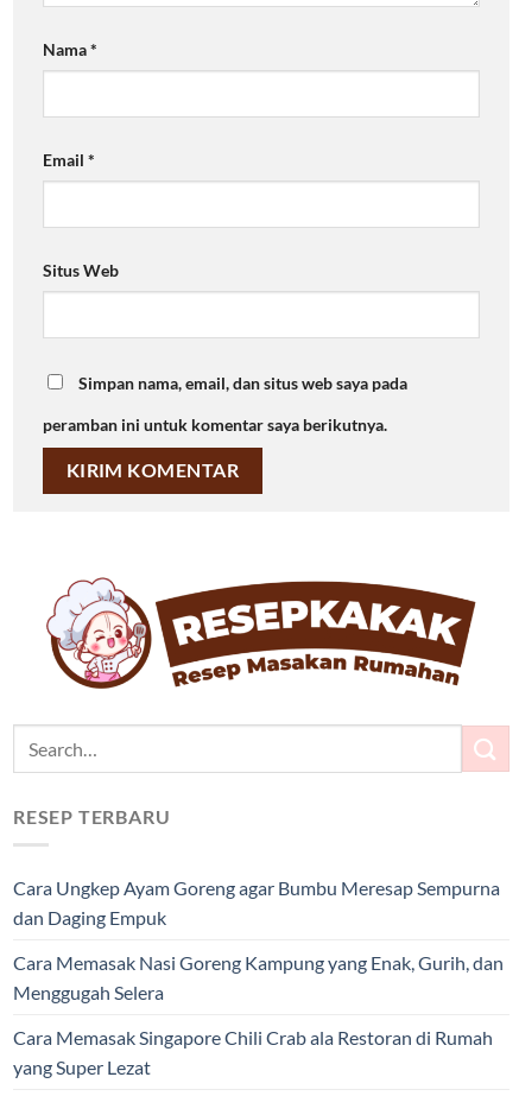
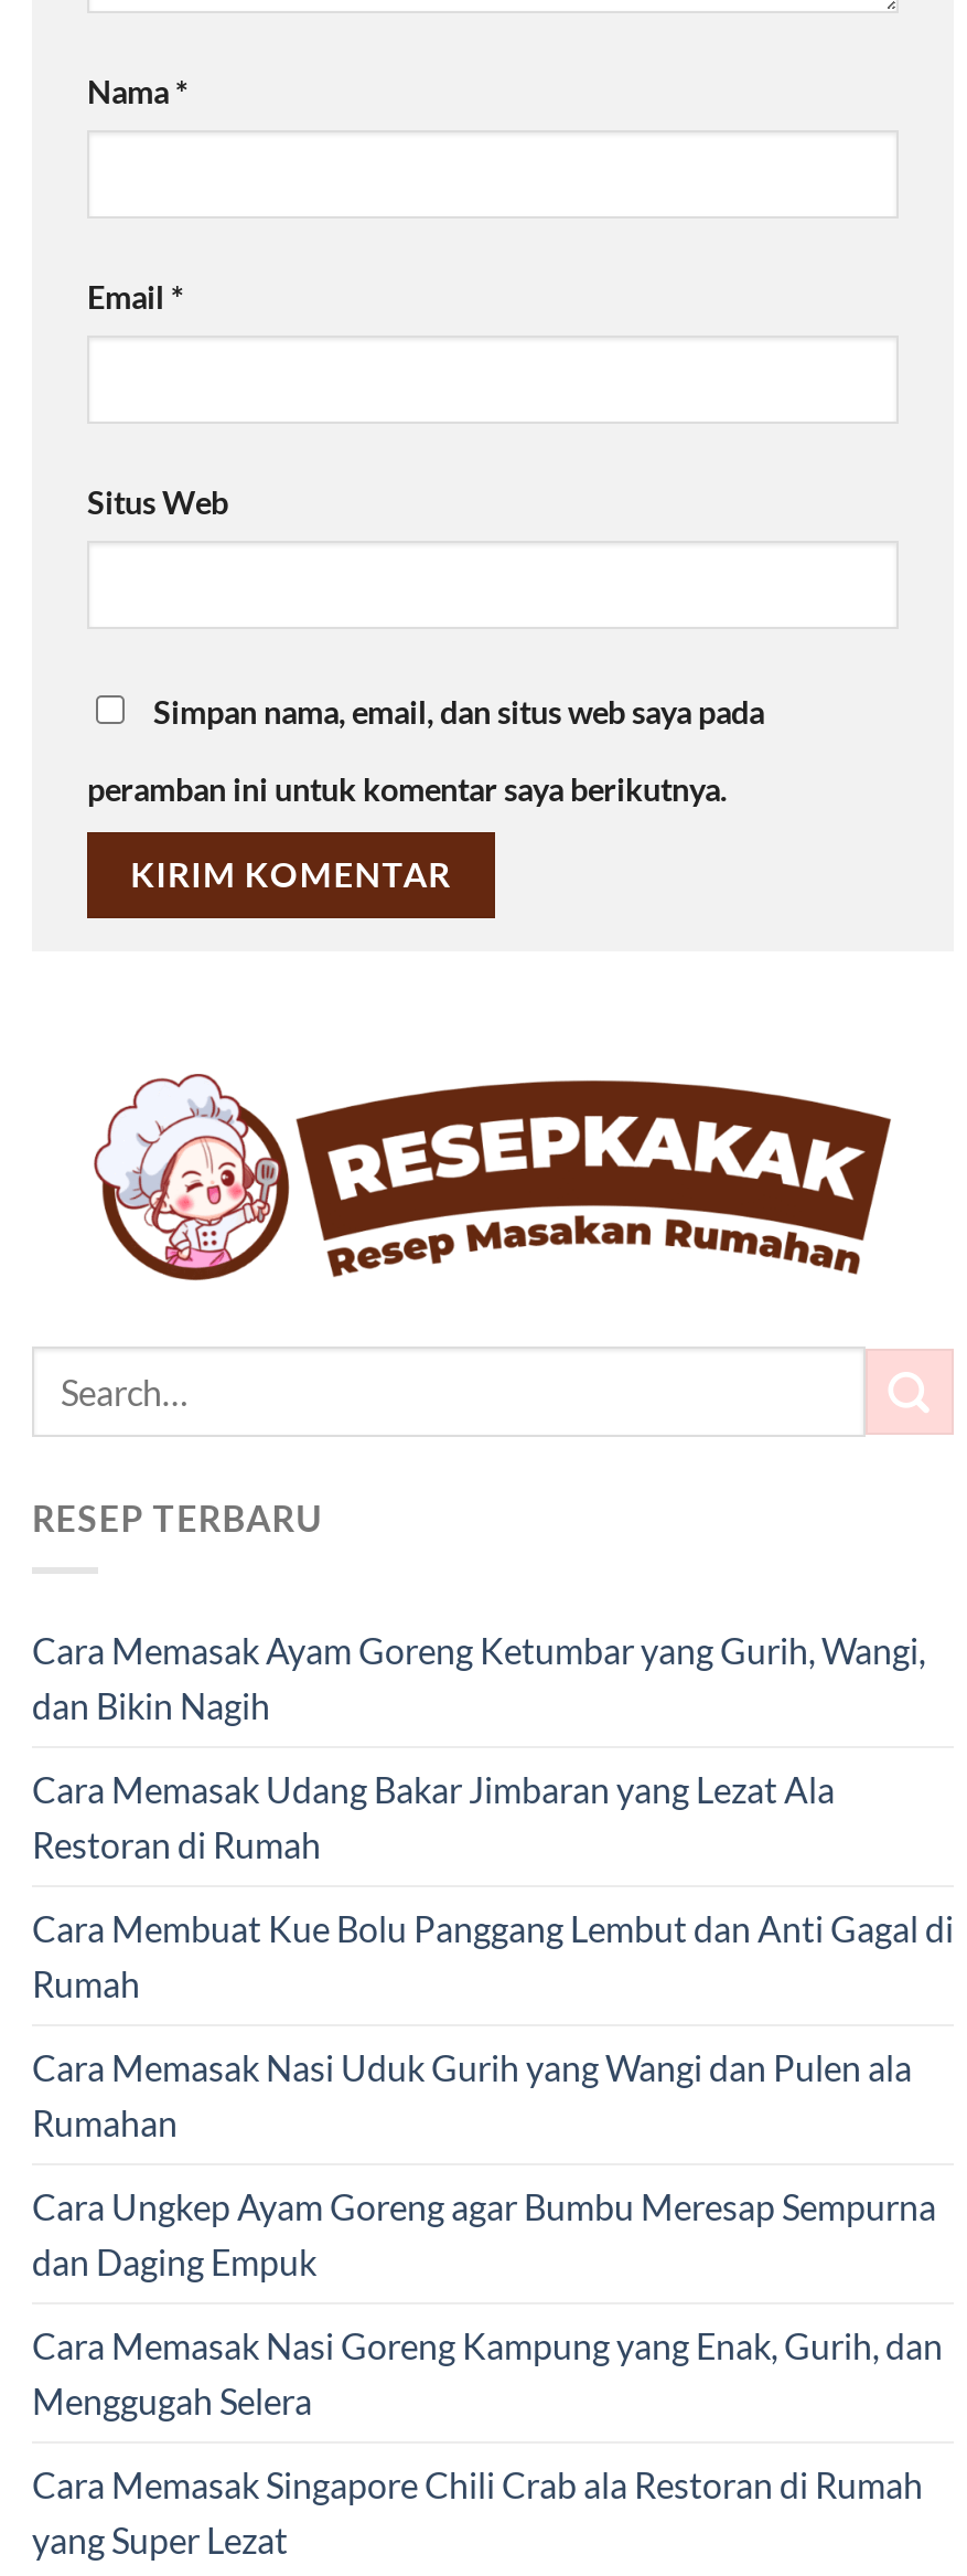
none -> [32,1629,954,2144] Cara Memasak Ayam Goreng Ketumbar yang Gurih, Wangi, | dan Bikin Nagih | Cara Memasak Udang Bakar Jimbaran yang Lezat Ala | Restoran di Rumah | Cara Membuat Kue Bolu Panggang Lembut dan Anti Gagal di | Rumah | Cara Memasak Nasi Uduk Gurih yang Wangi dan Pulen ala | Rumahan

